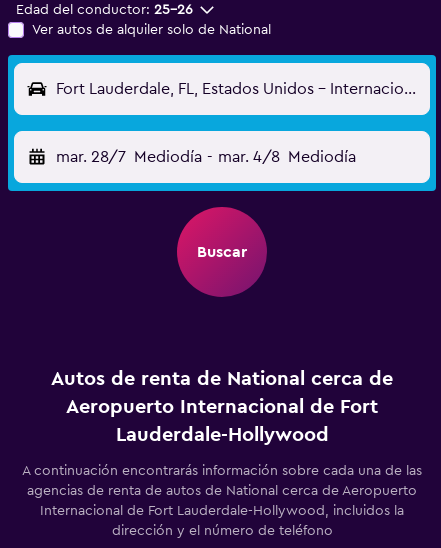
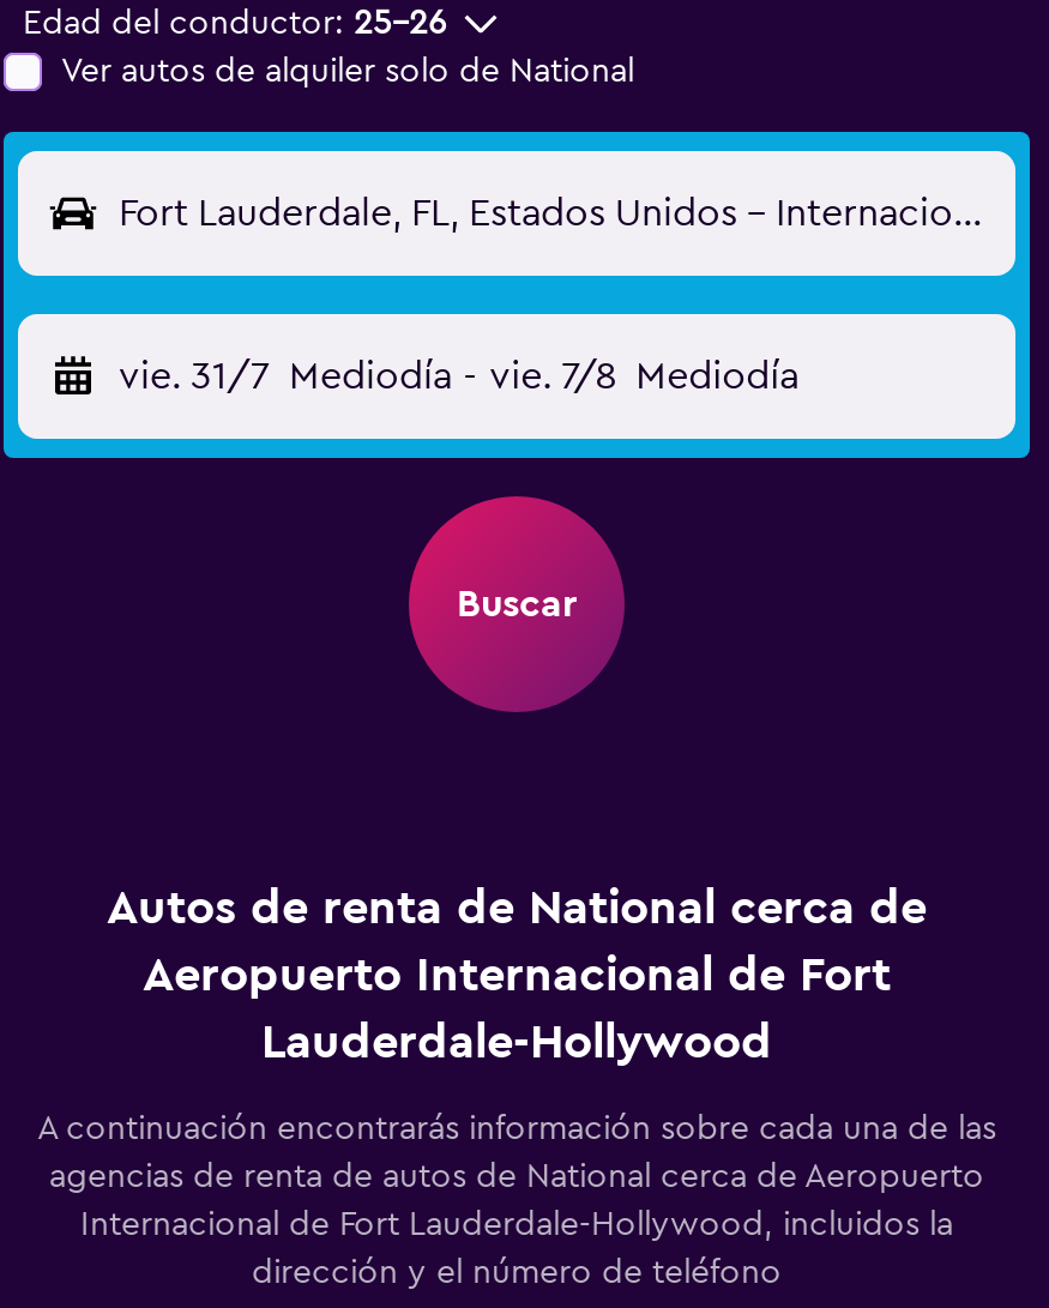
[56,149,356,165] mar. 28/7 Mediodía - mar. 4/8 Mediodía -> [119,357,799,396] vie. 31/7 Mediodía - vie. 7/8 Mediodía

